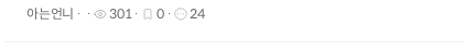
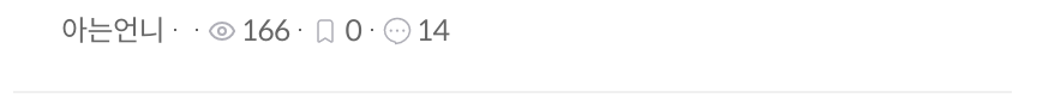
[109,5,131,21] 301 -> [241,11,290,47] 166
[190,5,205,21] 24 -> [416,11,449,47] 14

